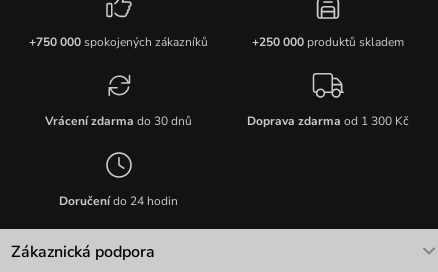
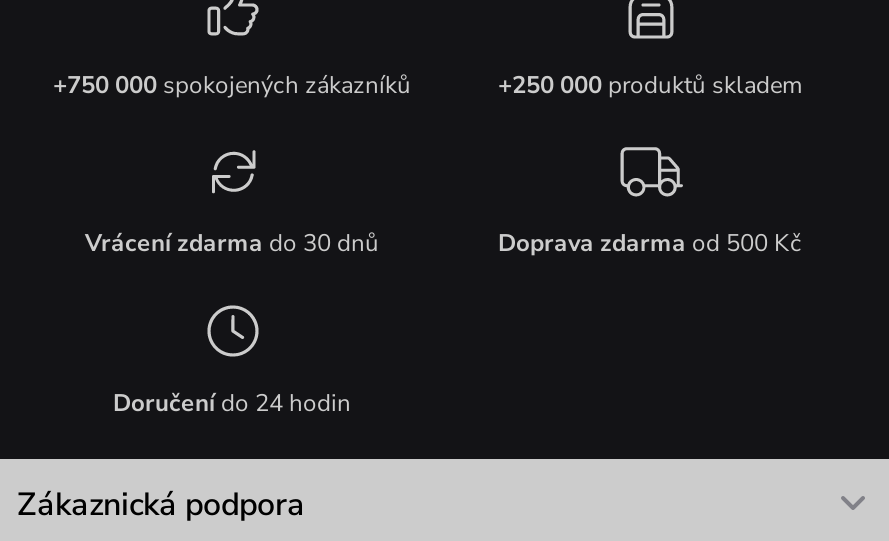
[246,113,408,129] Doprava zdarma od 1 300 Kč -> [498,226,802,258] Doprava zdarma od 500 Kč

